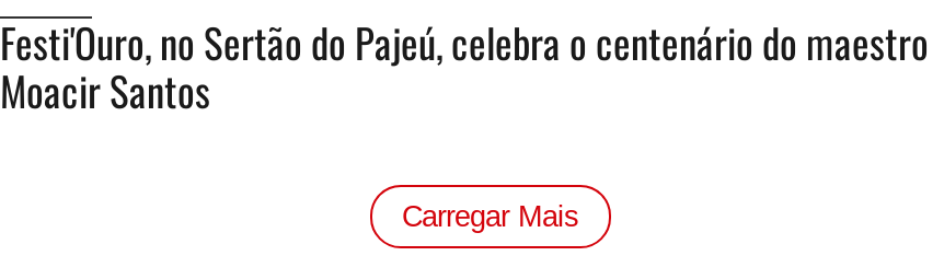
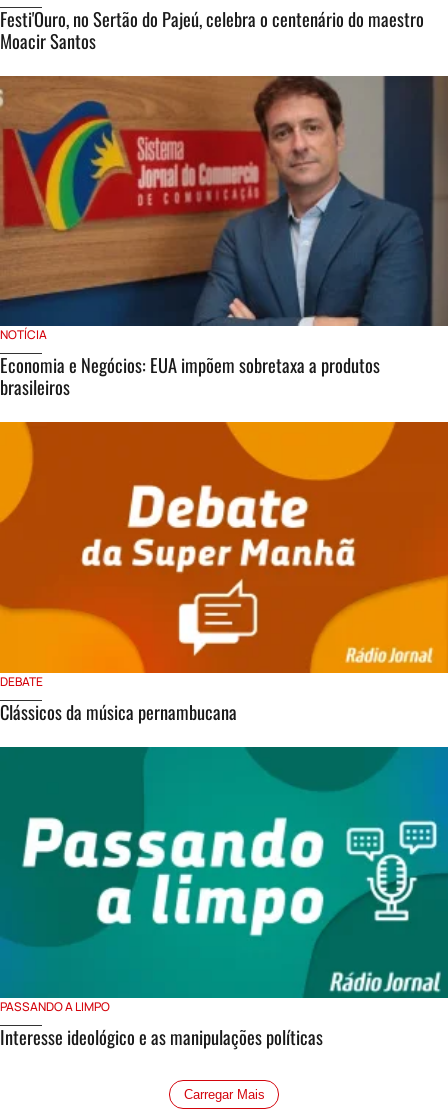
none -> [0,75,445,400] [image] | NOTÍCIA | Economia e Negócios: EUA impõem sobretaxa a produtos | brasileiros
none -> [0,421,445,725] [image] | DEBATE | Clássicos da música pernambucana
none -> [0,746,445,1050] [image] | PASSANDO A LIMPO | Interesse ideológico e as manipulações políticas

